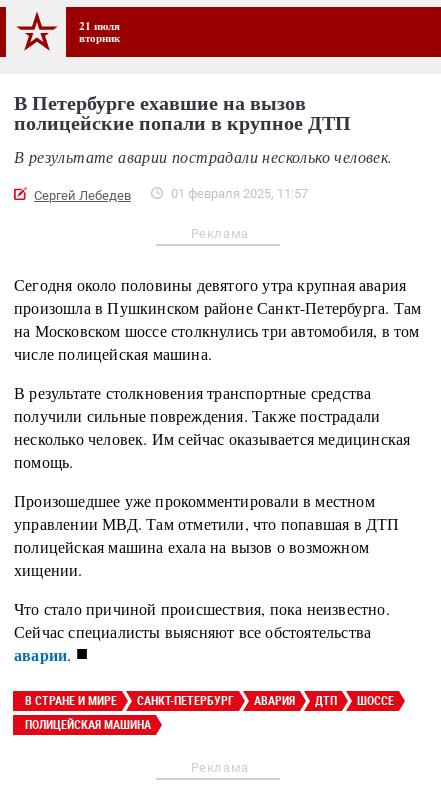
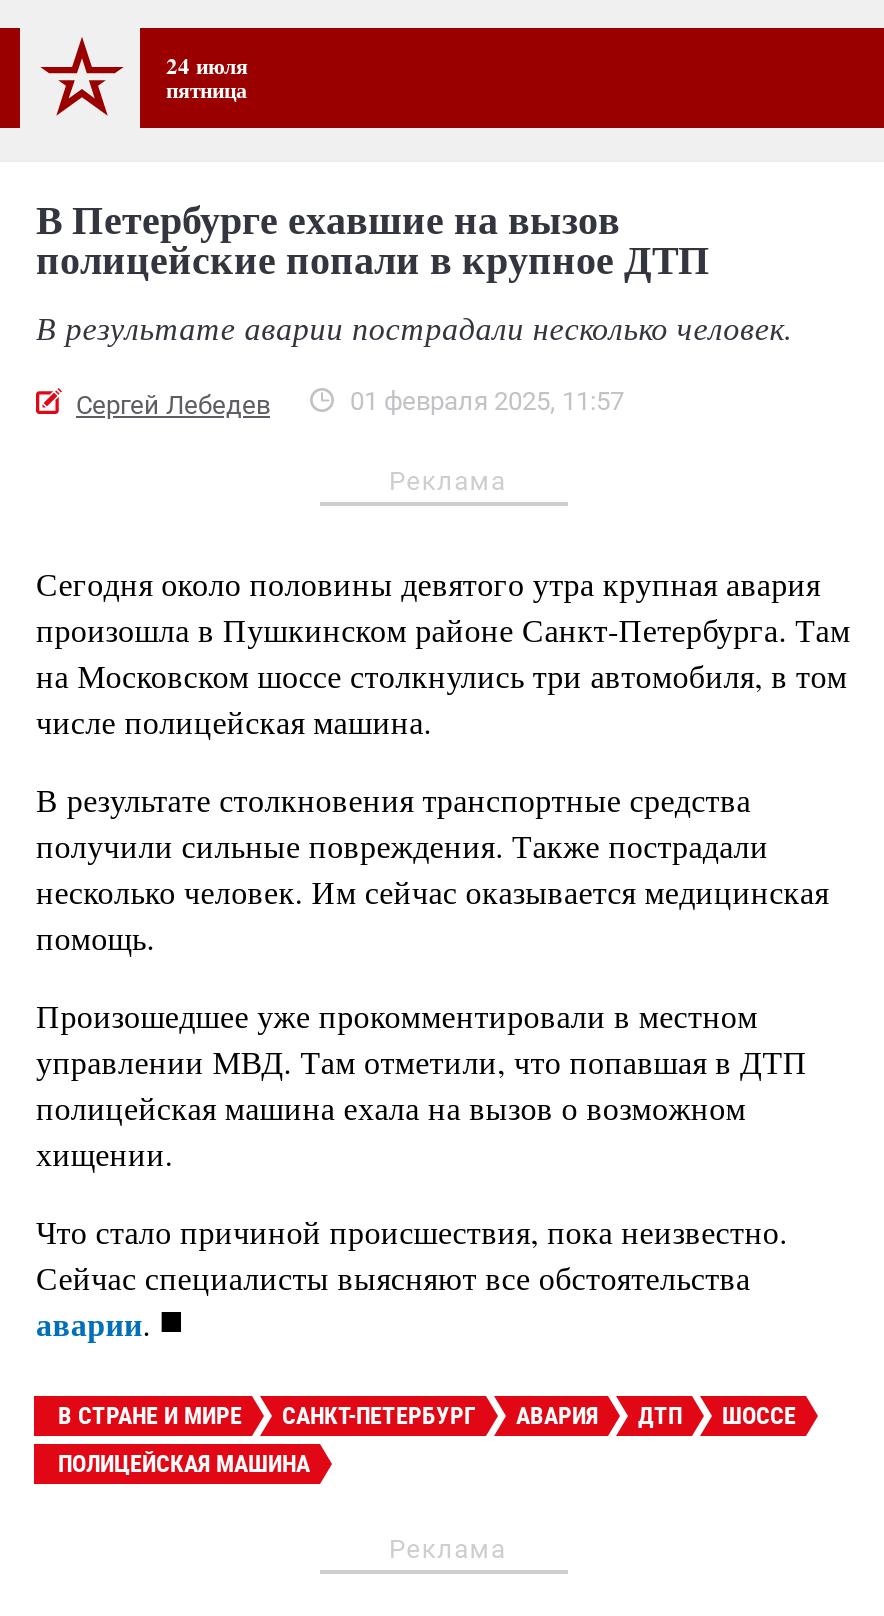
[79,17,120,46] 21 июля | вторник -> [166,48,248,106] 24 июля | пятница

